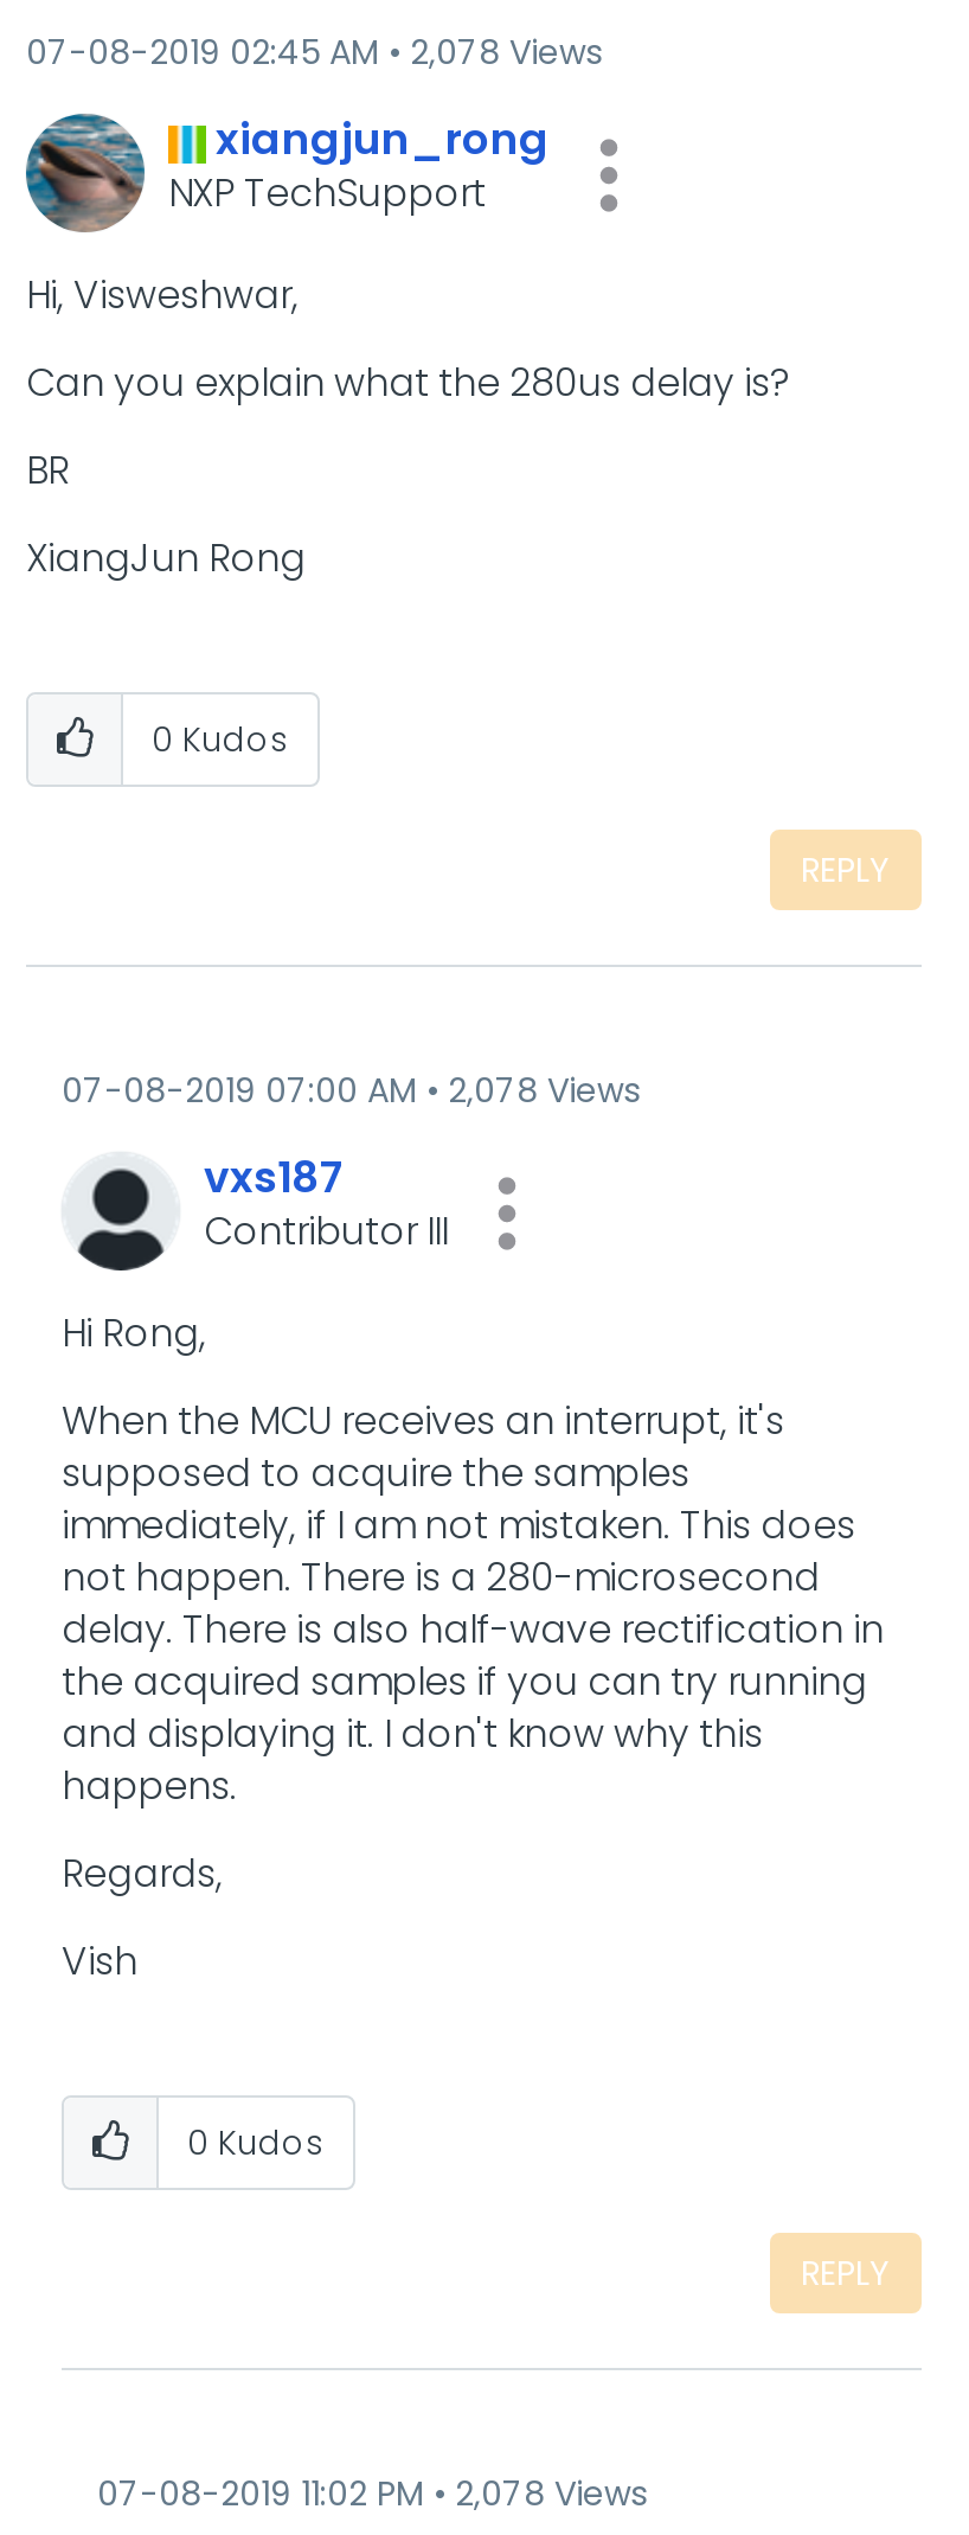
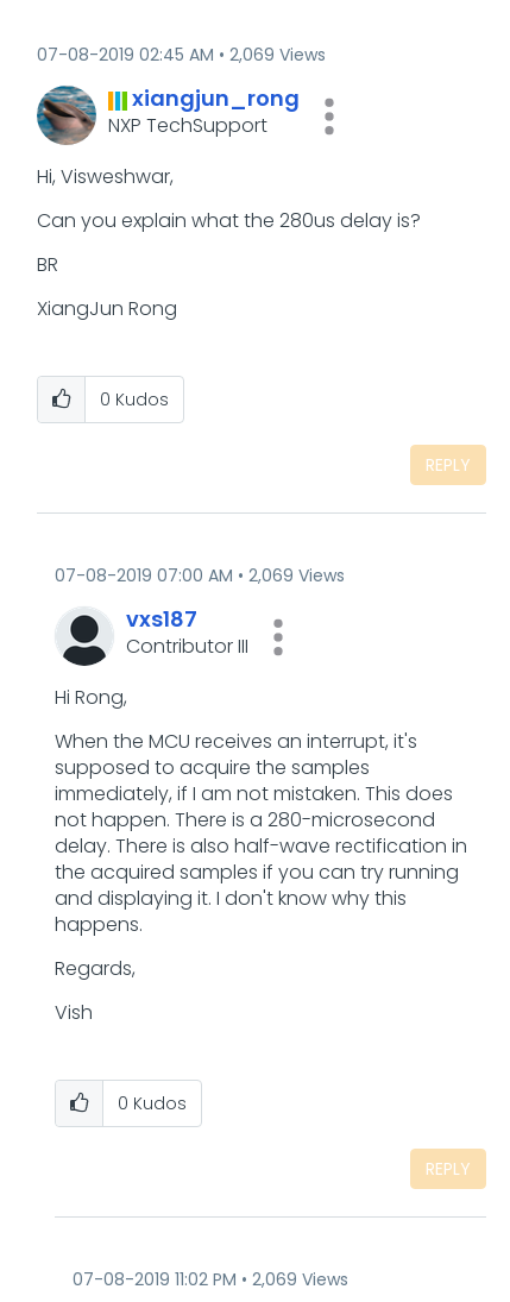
[26,28,602,76] 07-08-2019 02:45 AM 2,078 Views -> [37,43,326,67] 07-08-2019 02:45 AM 2,069 Views
[62,1067,640,1114] 07-08-2019 07:00 AM 2,078 Views -> [55,564,345,587] 07-08-2019 07:00 AM 2,069 Views
[97,2470,647,2517] 07-08-2019 11:02 PM 2,078 Views -> [73,1268,348,1291] 07-08-2019 11:02 PM 2,069 Views

